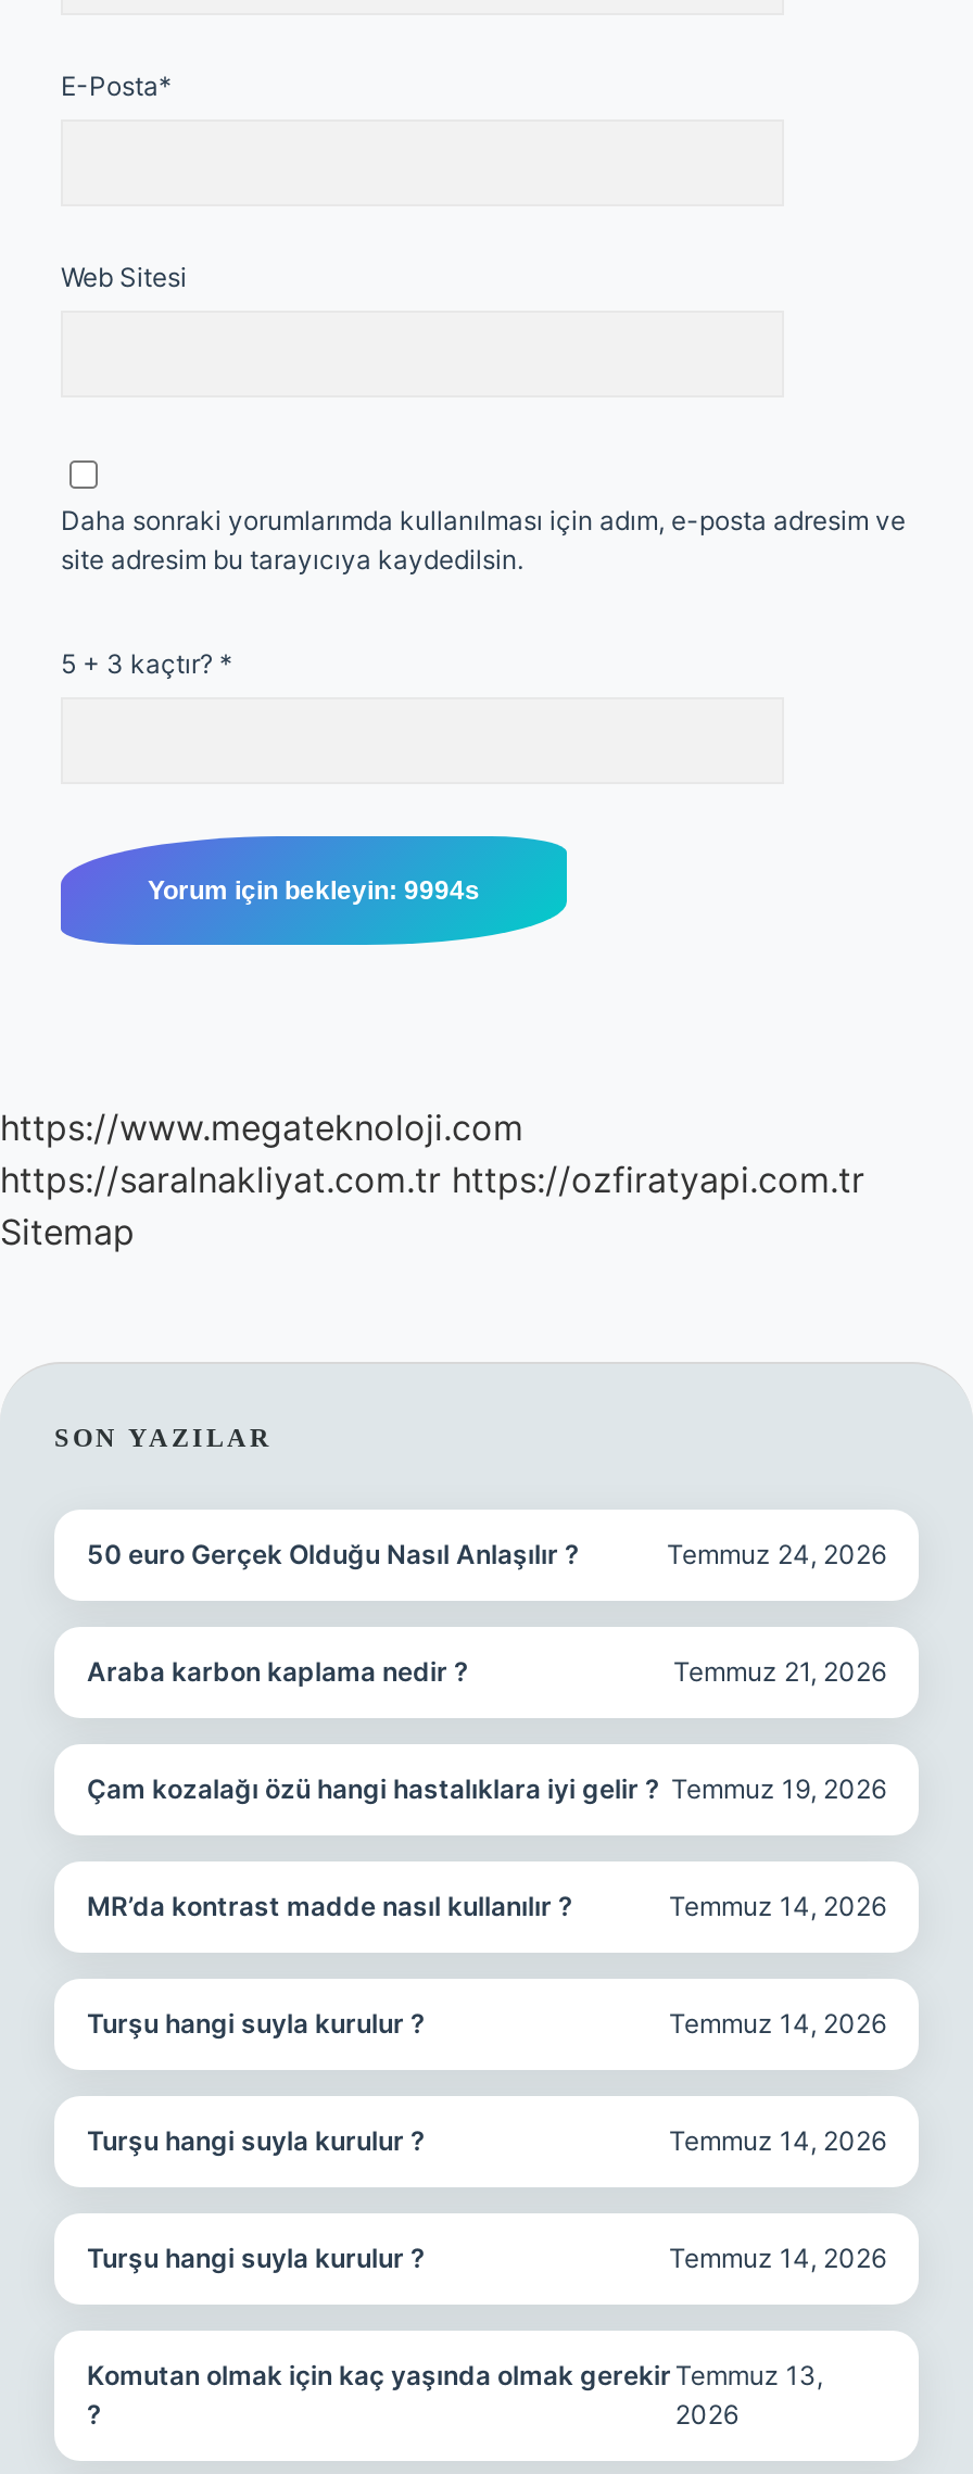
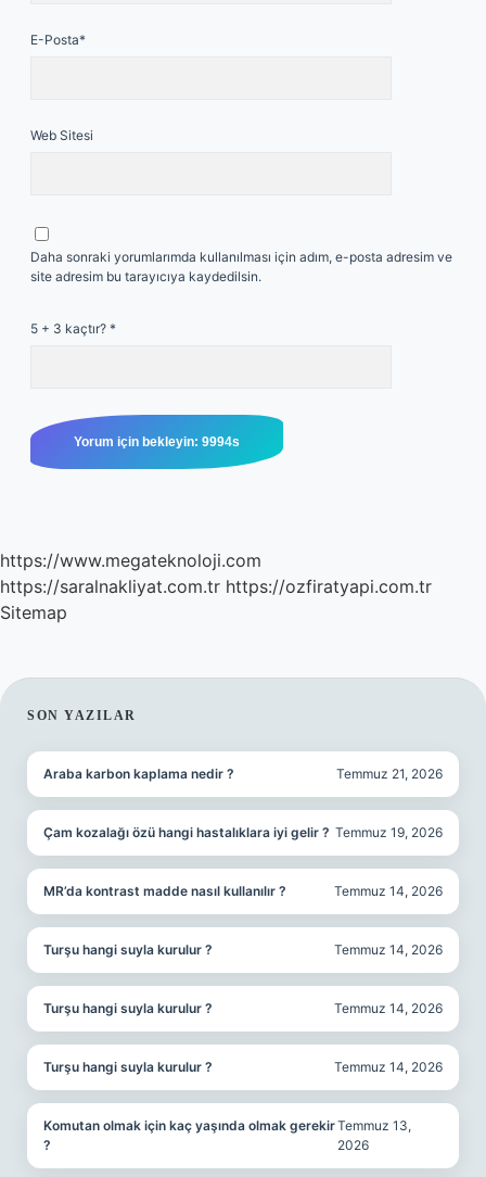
[87,1538,886,1570] 50 euro Gerçek Olduğu Nasıl Anlaşılır ? | Temmuz 24, 2026 -> none

